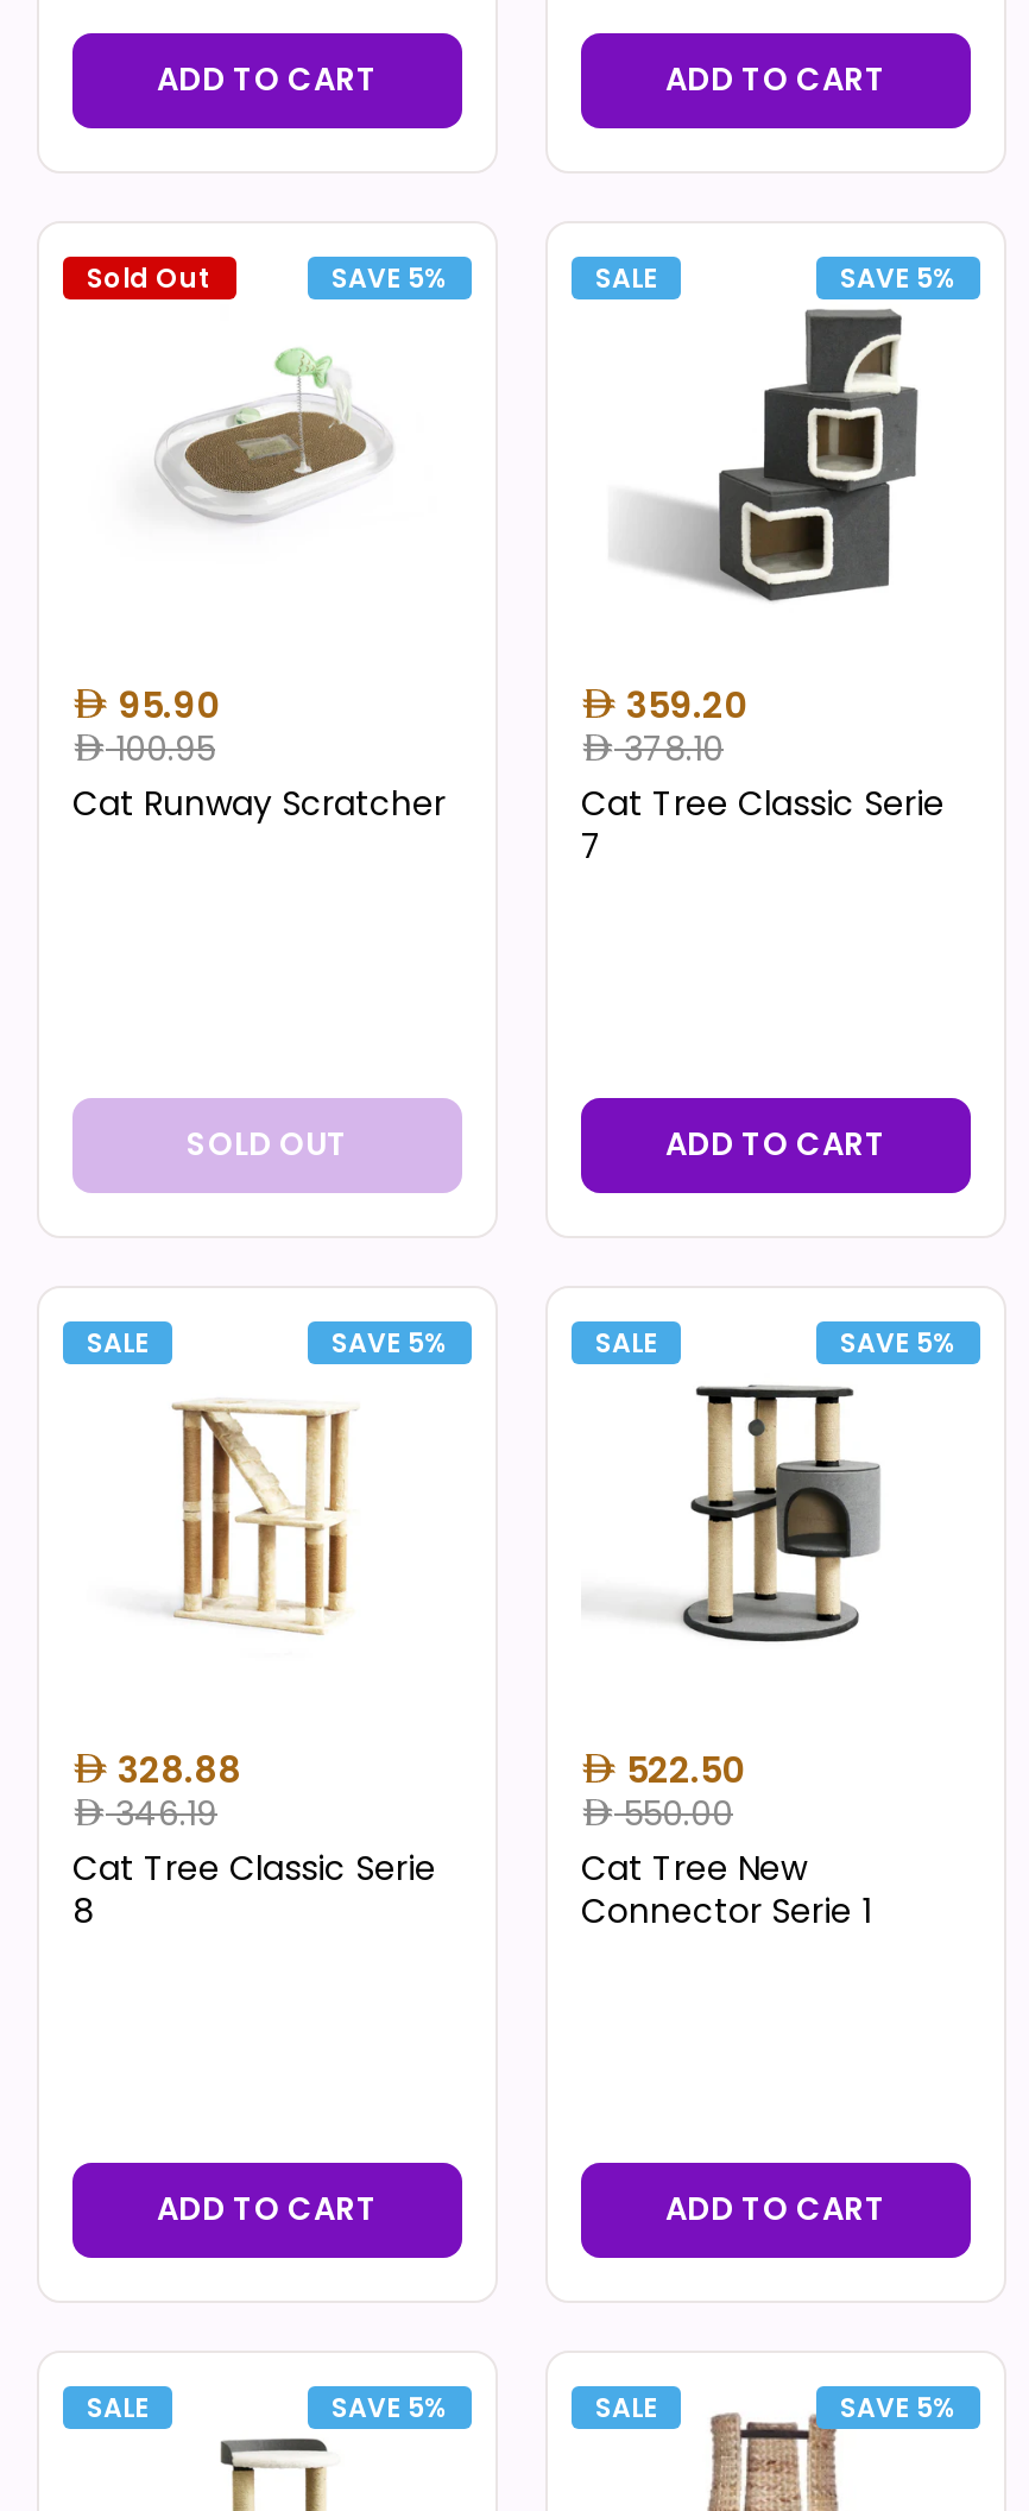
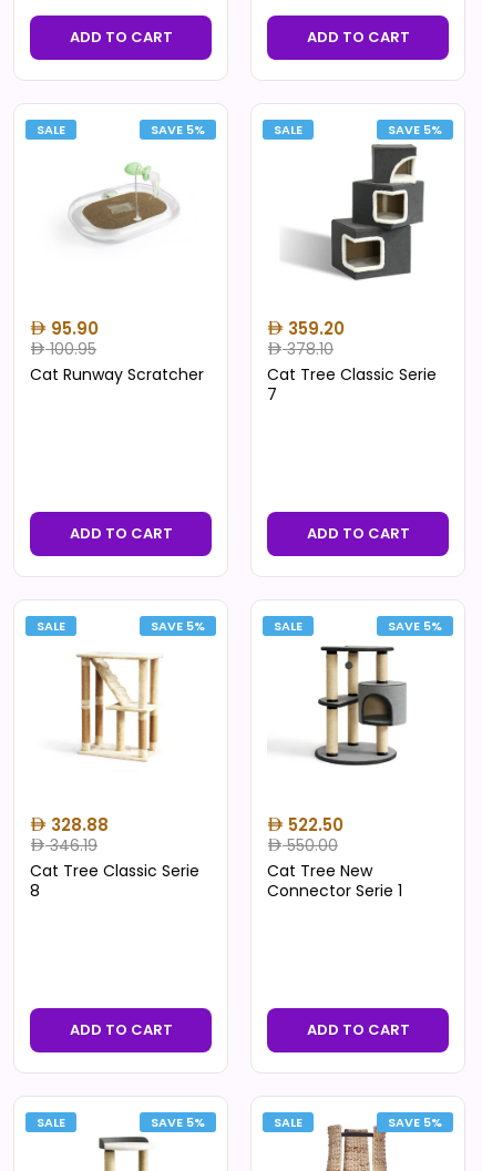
[87,259,213,297] Sold Out -> [37,121,65,139] SALE
[187,1121,348,1166] SOLD OUT -> [69,523,172,544] ADD TO CART

